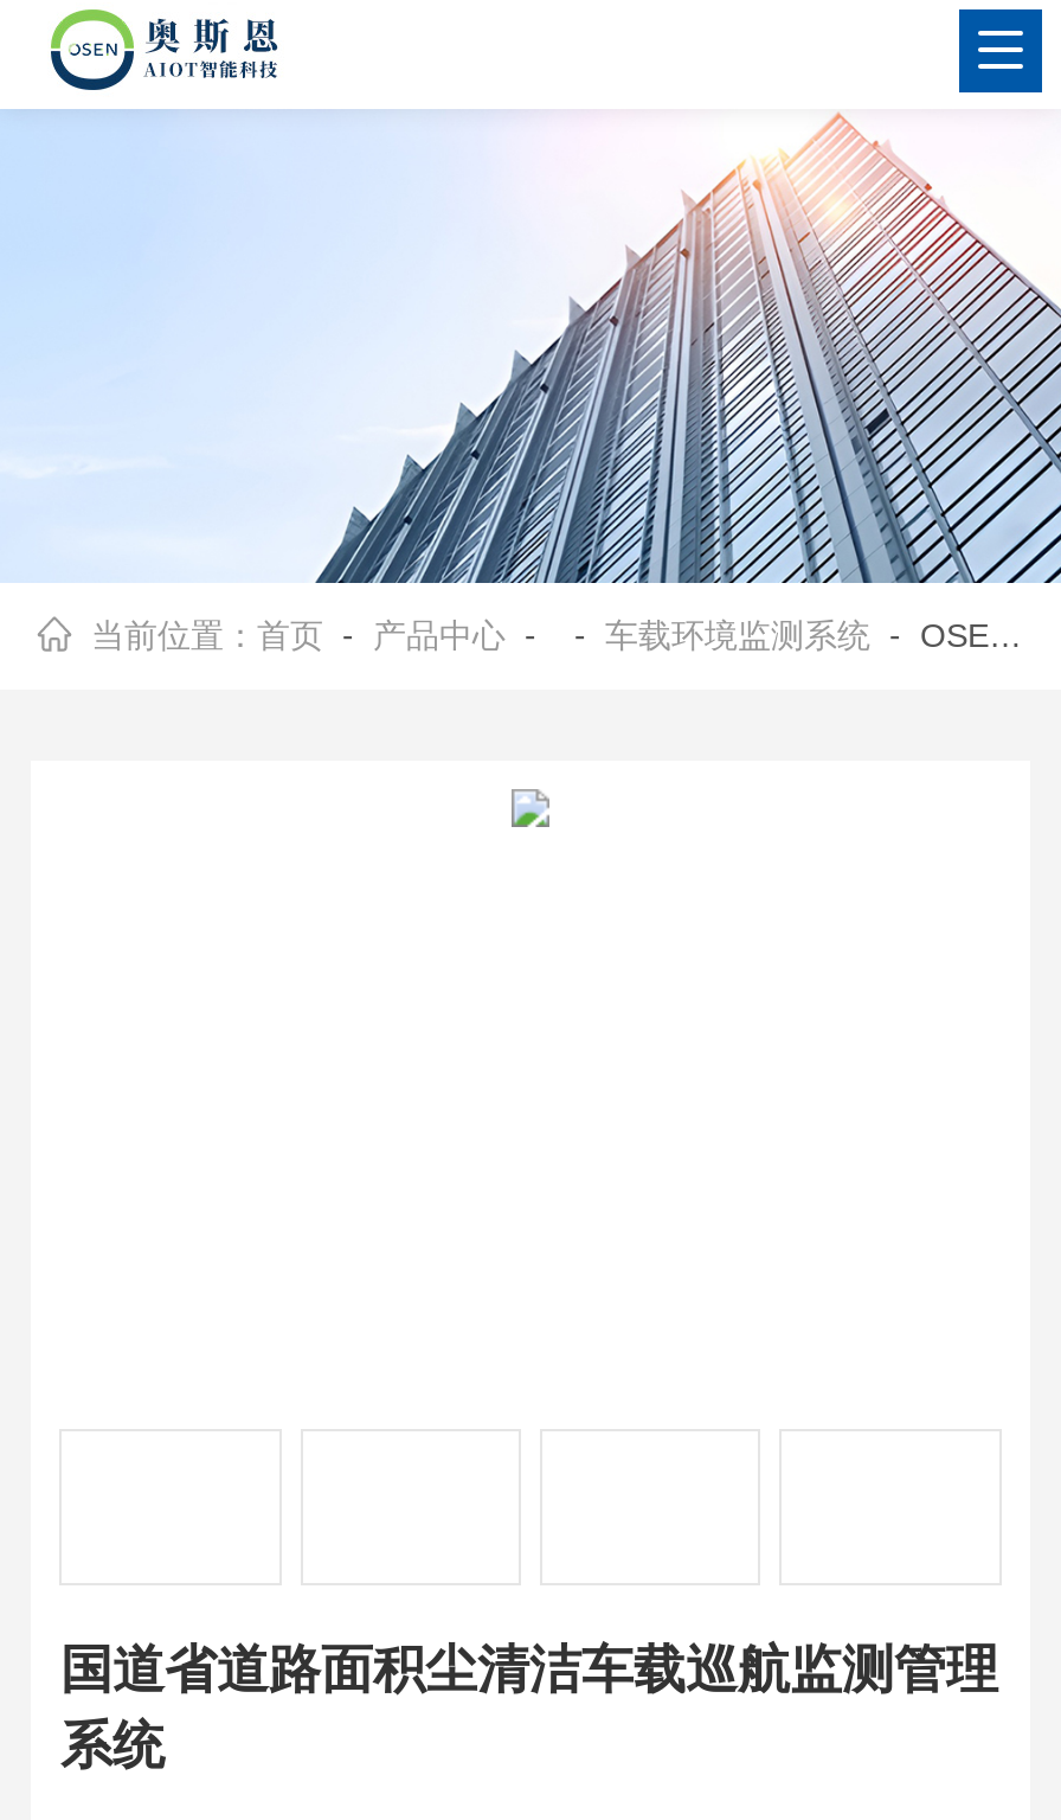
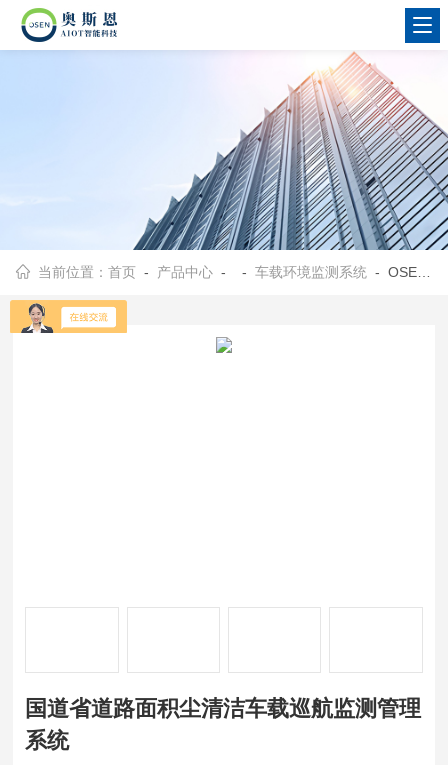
none -> [9,299,128,334] [image]

